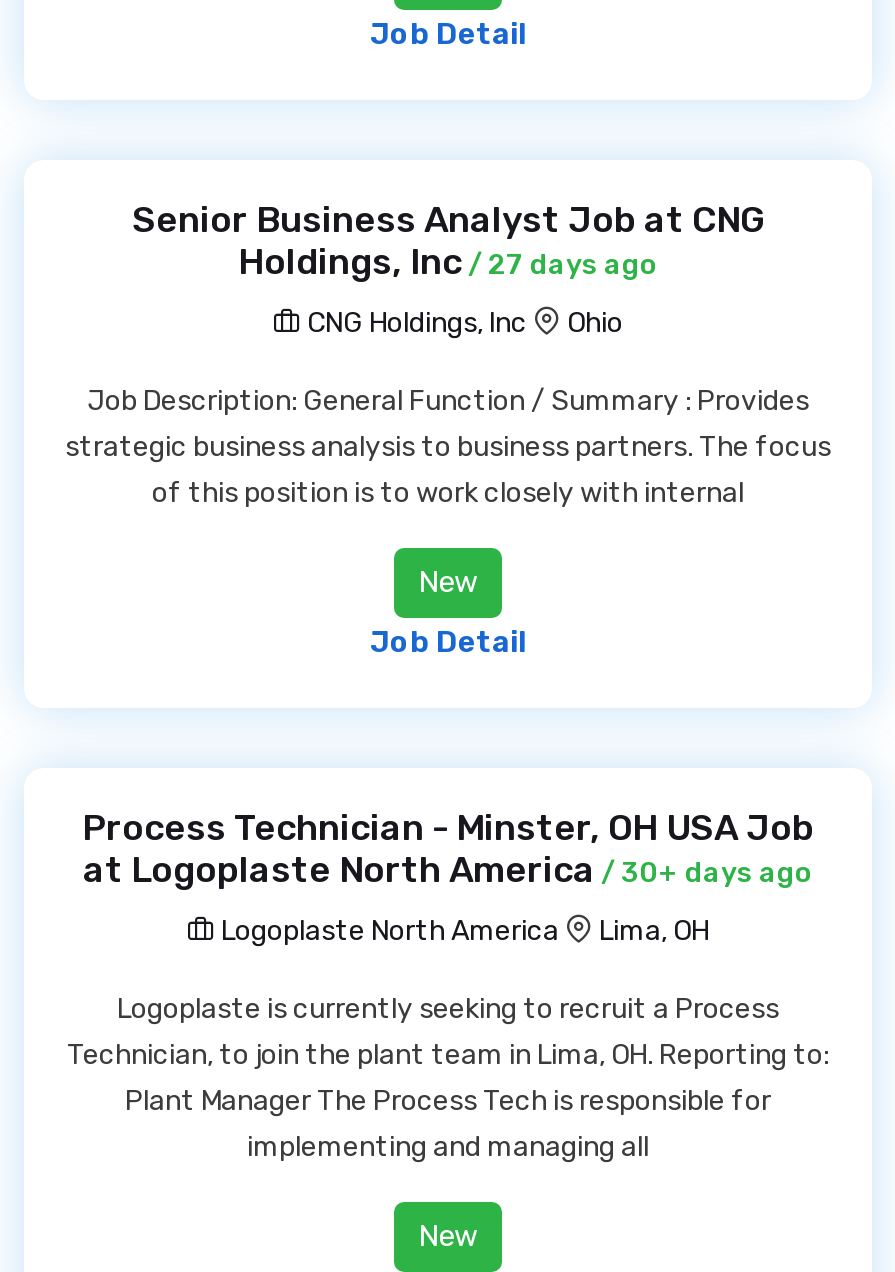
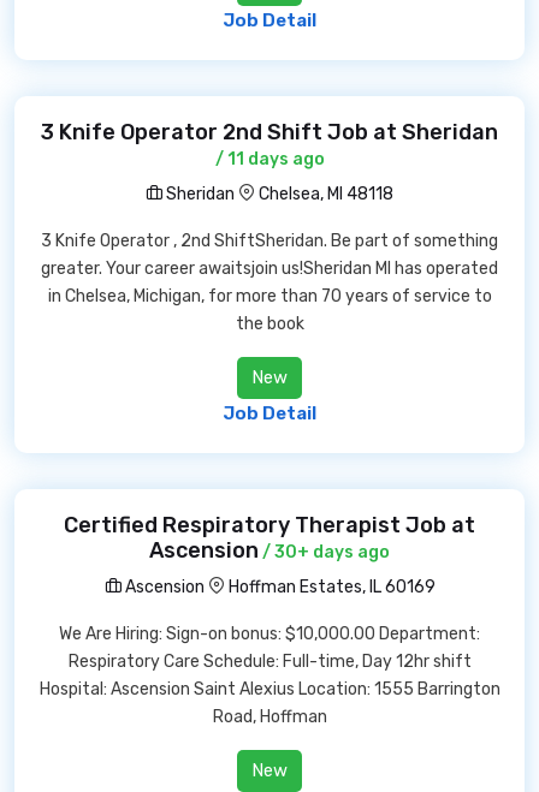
[132,198,764,284] Senior Business Analyst Job at CNG | Holdings, Inc / 27 days ago -> [41,119,498,169] 3 Knife Operator 2nd Shift Job at Sheridan | / 11 days ago
[301,306,623,340] CNG Holdings, Inc | Ohio -> [162,184,393,204] Sheridan | Chelsea, MI 48118
[65,384,831,510] Job Description: General Function / Summary : Provides | strategic business analysis to business partners. The focus | of this position is to work closely with internal -> [41,231,498,334] 3 Knife Operator , 2nd ShiftSheridan. Be part of something | greater. Your career awaitsjoin us!Sheridan MI has operated | in Chelsea, Michigan, for more than 70 years of service to | the book
[82,806,814,892] Process Technician - Minster, OH USA Job | at Logoplaste North America / 30+ days ago -> [64,512,475,564] Certified Respiratory Therapist Job at | Ascension / 30+ days ago
[215,914,709,948] Logoplaste North America | Lima, OH -> [121,577,435,597] Ascension | Hoffman Estates, IL 60169
[67,992,829,1164] Logoplaste is currently seeking to recruit a Process | Technician, to join the plant team in Lima, OH. Reporting to: | Plant Manager The Process Tech is responsible for | implementing and managing all -> [39,624,500,727] We Are Hiring: Sign-on bonus: $10,000.00 Department: | Respiratory Care Schedule: Full-time, Day 12hr shift | Hospital: Ascension Saint Alexius Location: 1555 Barrington | Road, Hoffman

